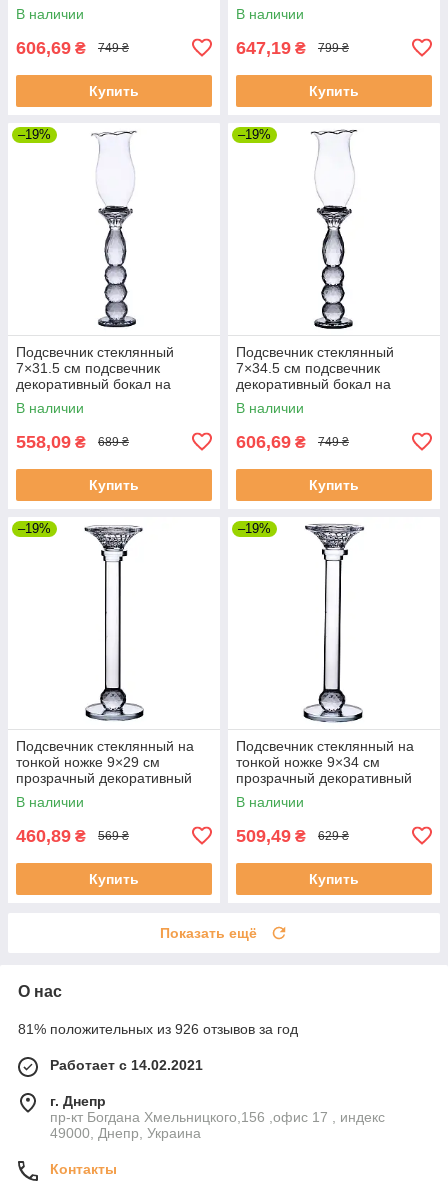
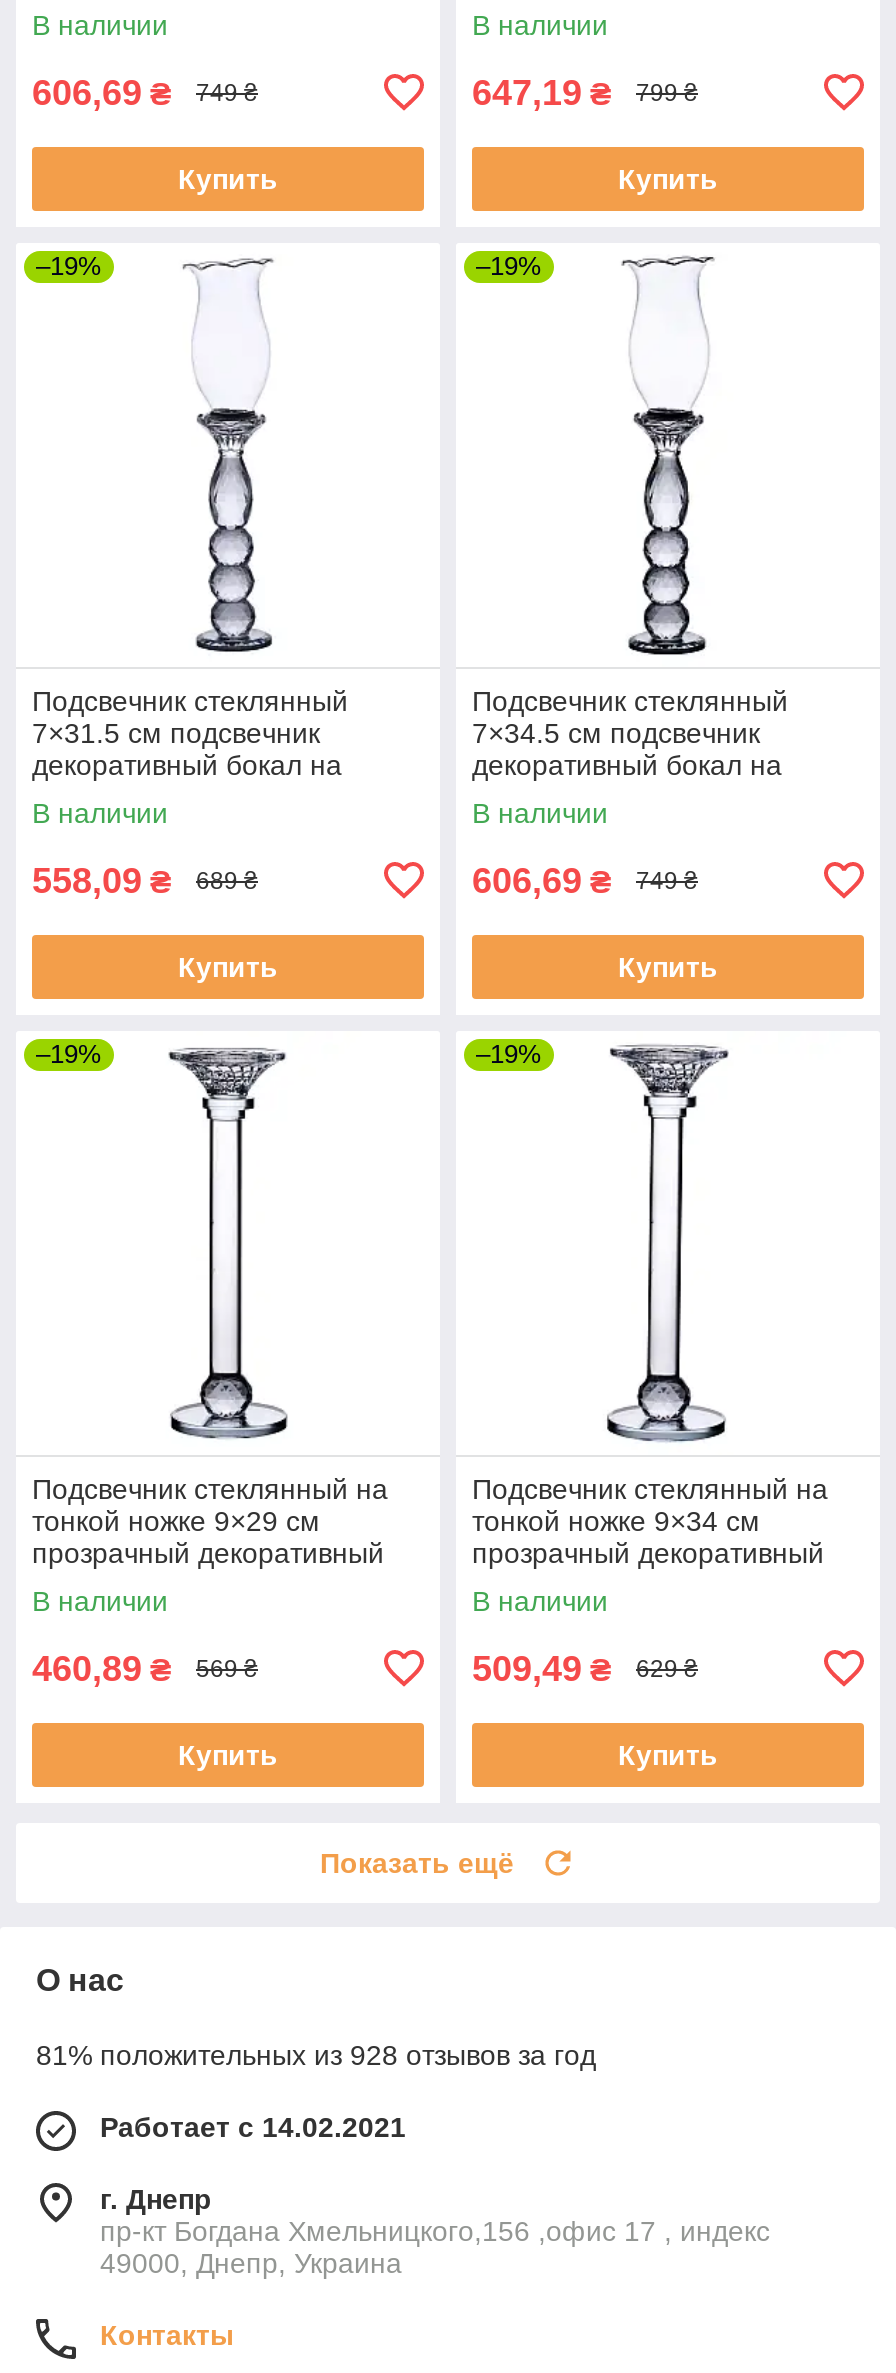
[18,1021,298,1037] 81% положительных из 926 отзывов за год -> [36,2039,596,2071] 81% положительных из 928 отзывов за год

